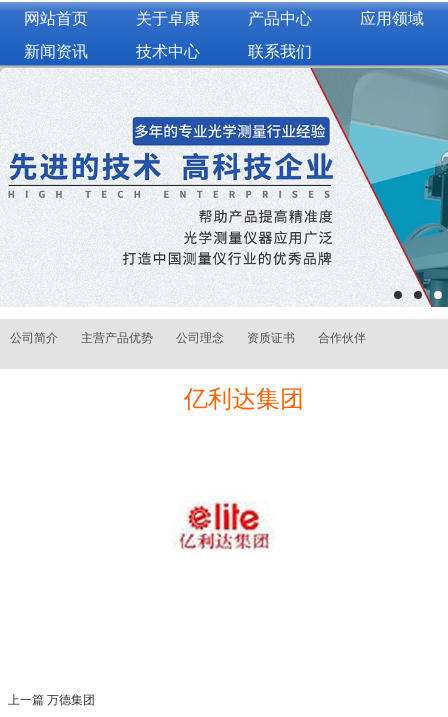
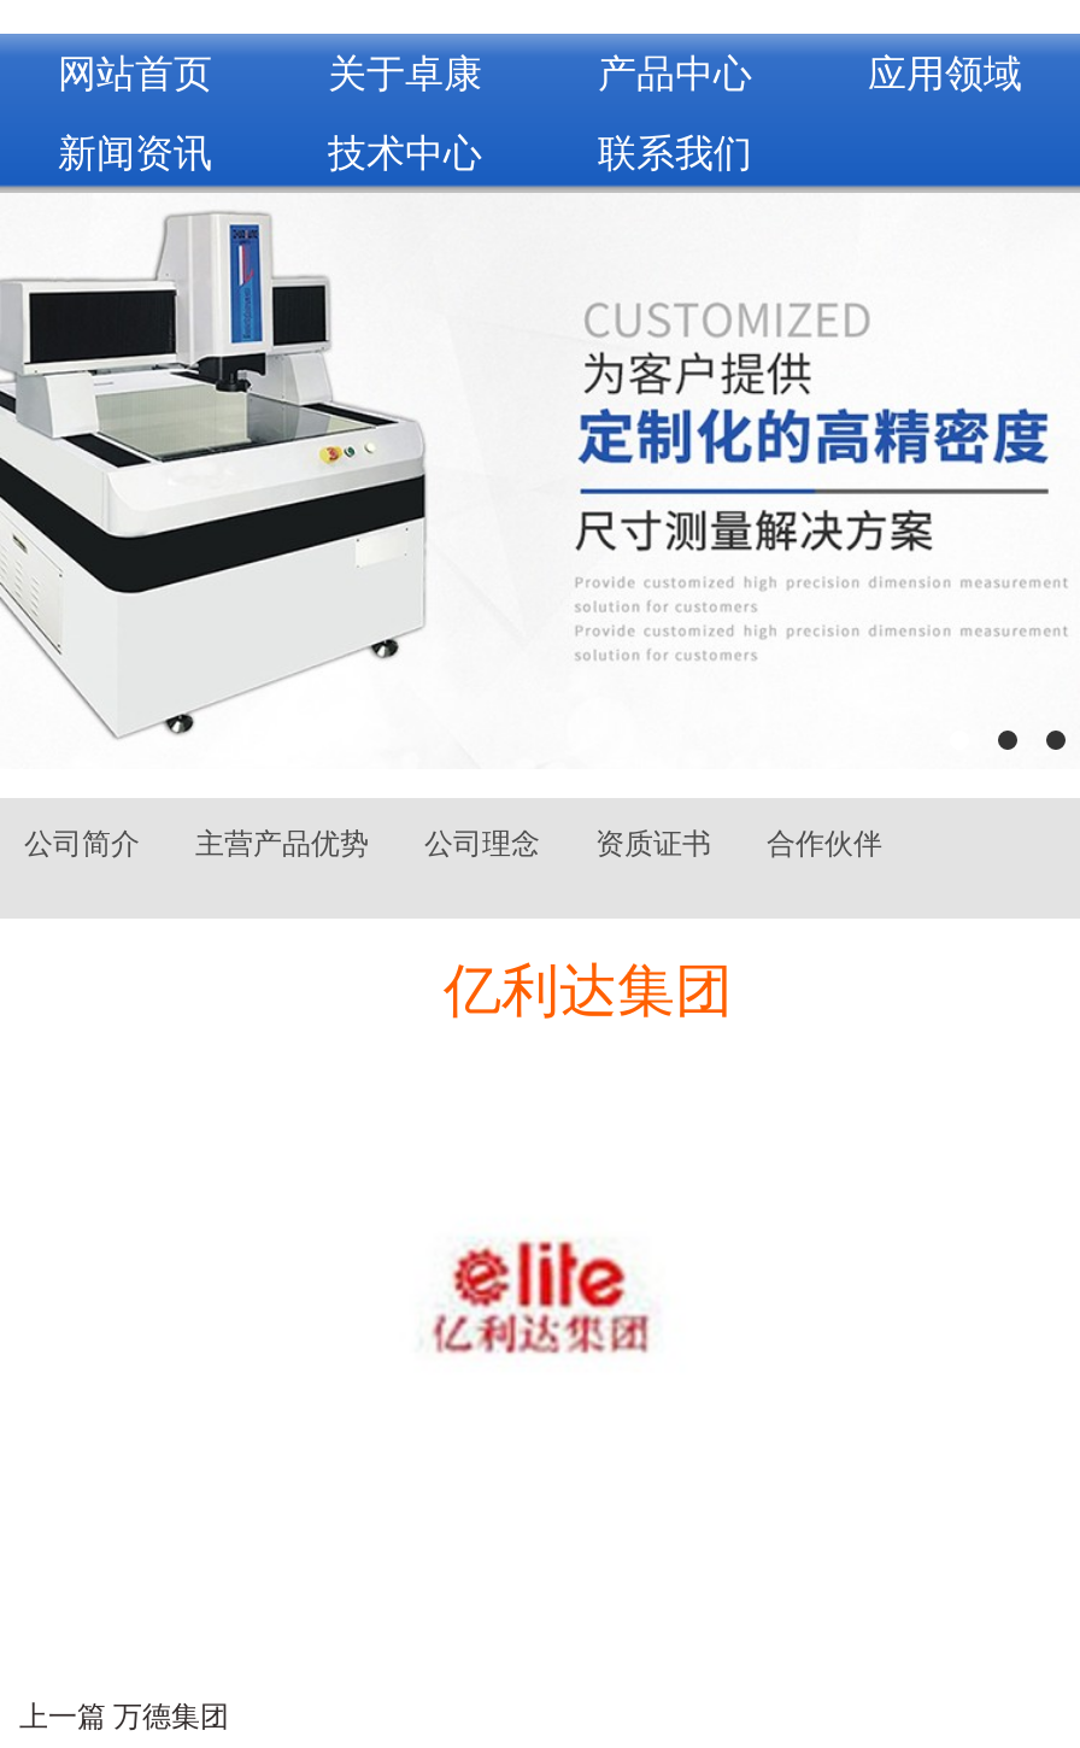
[3,68,445,308] [image] -> [7,190,1073,769] [image]

